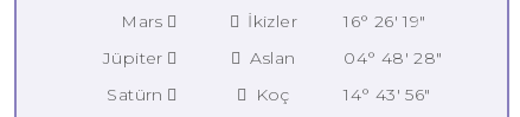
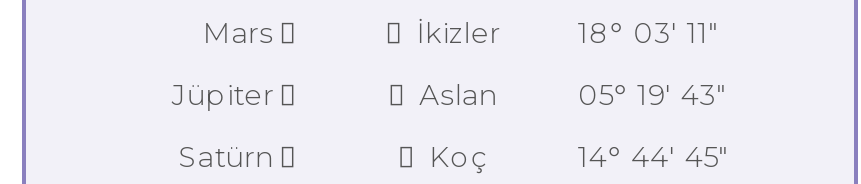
[344,10,426,31] 16° 26' 19" -> [578,14,719,50] 18° 03' 11"
[344,47,443,68] 04° 48' 28" -> [578,76,727,112] 05° 19' 43"
[344,83,431,105] 14° 43' 56" -> [578,138,729,174] 14° 44' 45"

